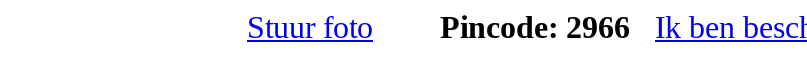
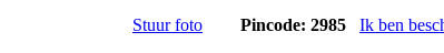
[440,10,630,44] Pincode: 2966 -> [240,15,346,34] Pincode: 2985

